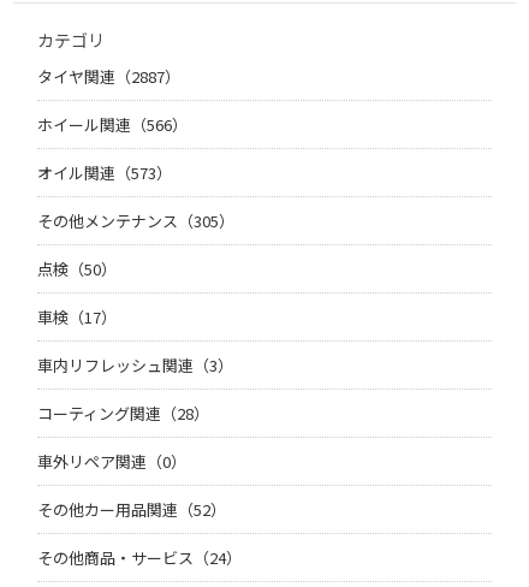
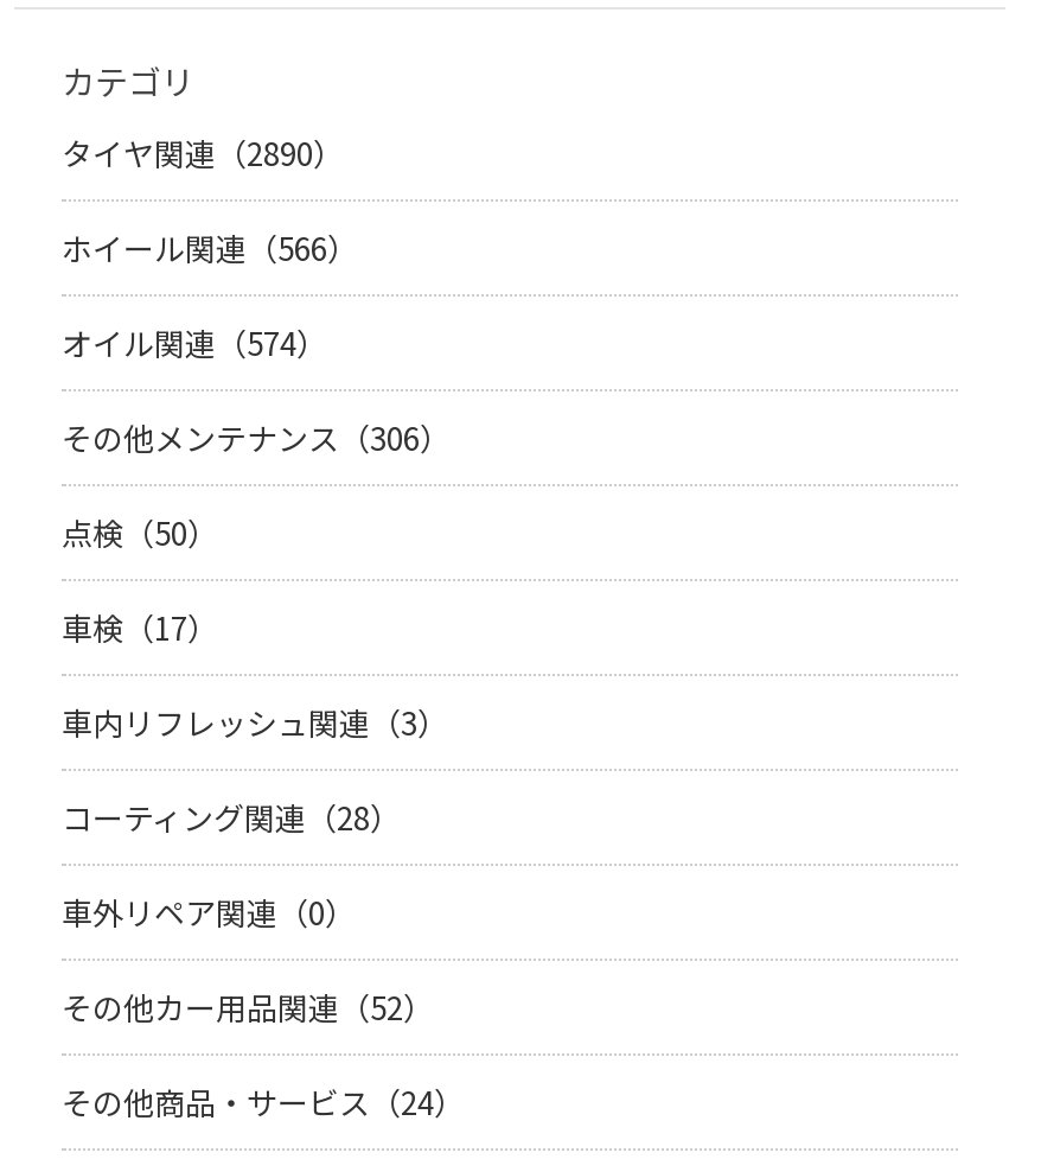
[37,65,180,88] タイヤ関連（2887） -> [62,131,344,176] タイヤ関連（2890）
[37,162,172,184] オイル関連（573） -> [62,321,327,366] オイル関連（574）
[37,210,234,233] その他メンテナンス（305） -> [62,416,451,461] その他メンテナンス（306）

